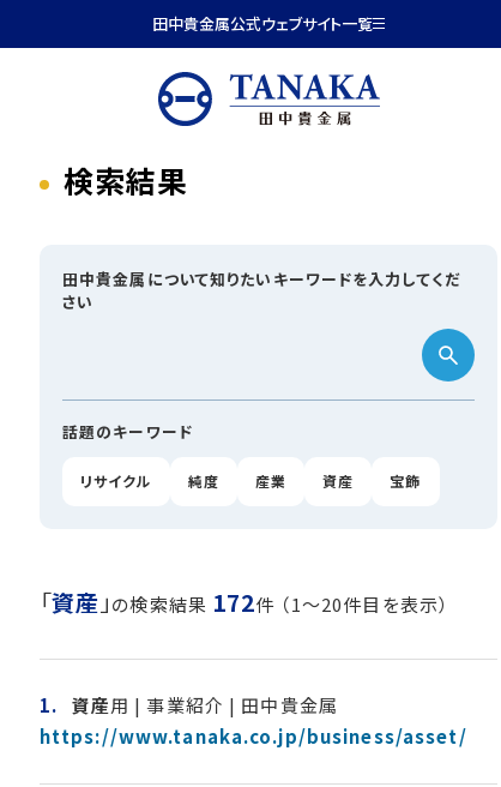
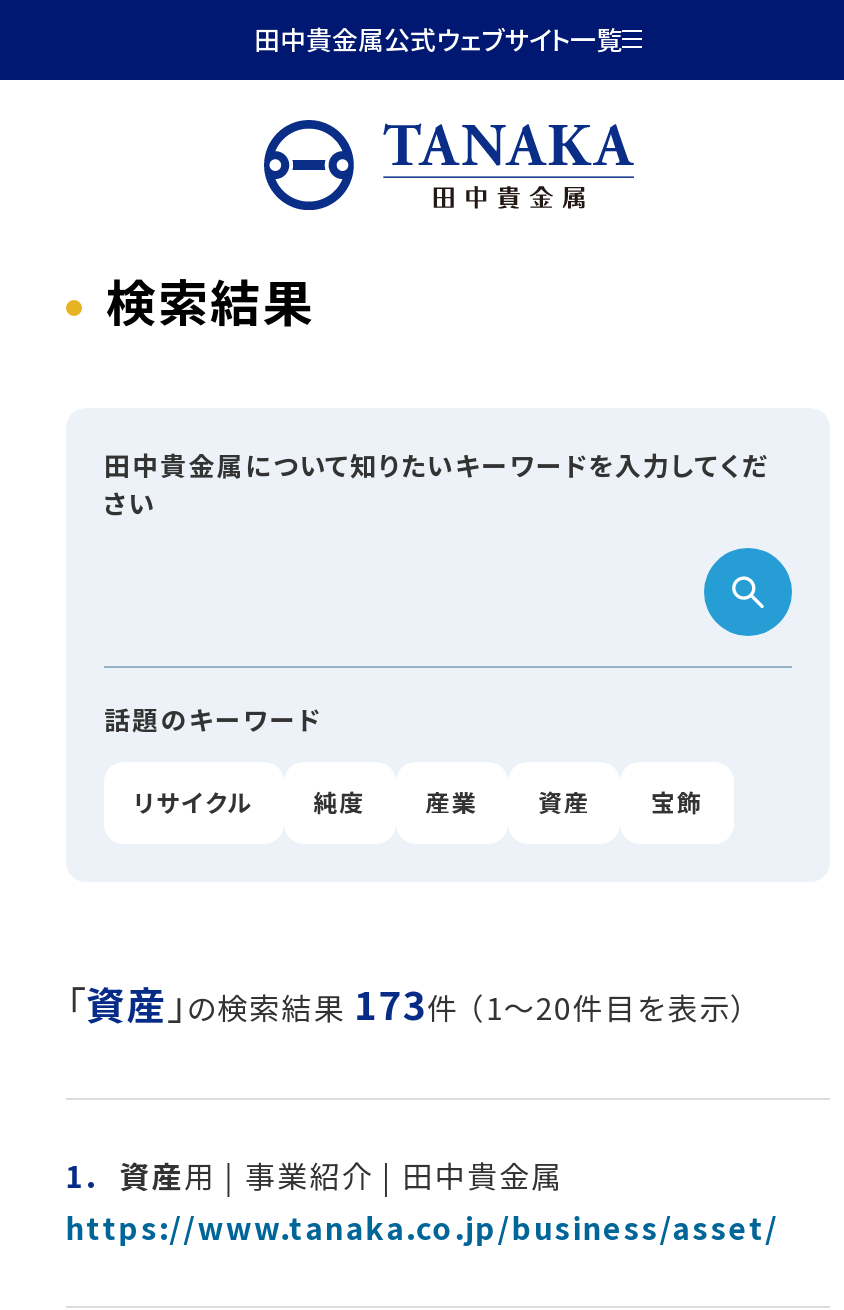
[39,585,449,619] 「資産」の検索結果172件 （1～20件目を表示） -> [66,975,750,1031] 「資産」の検索結果173件 （1～20件目を表示）

